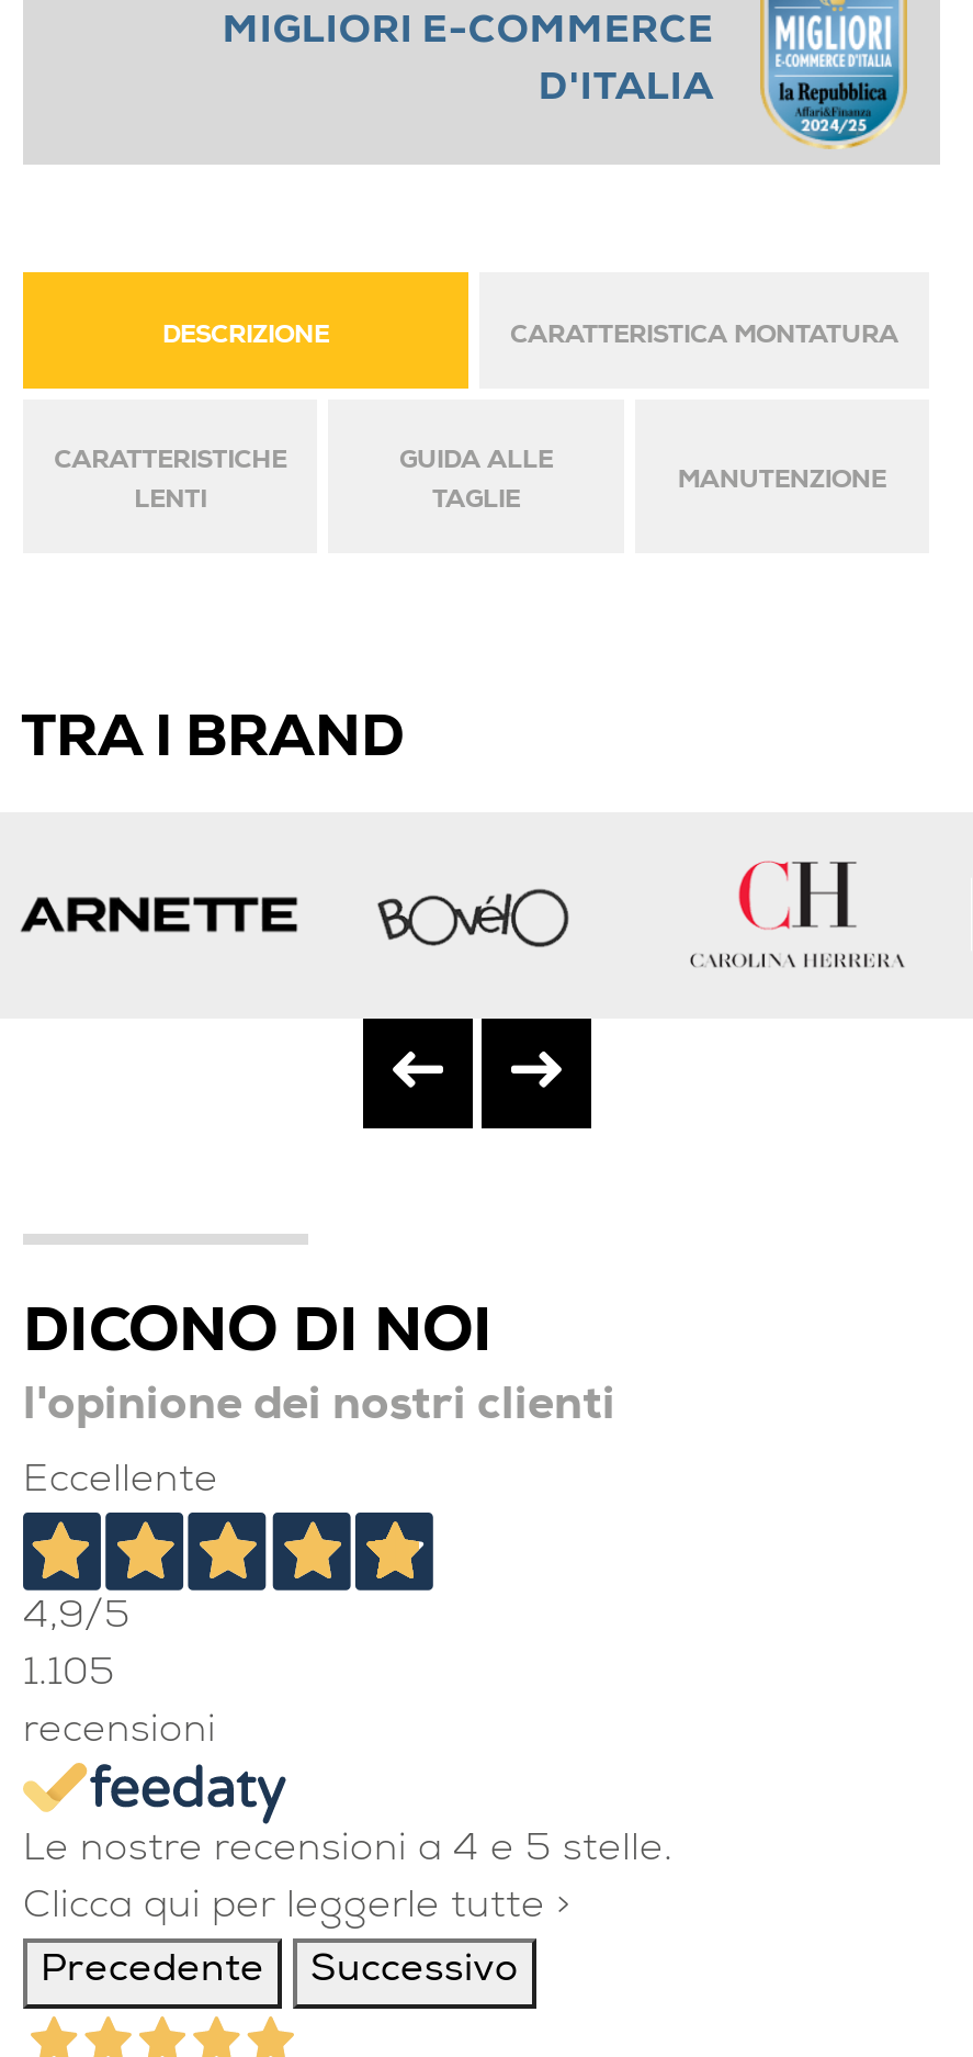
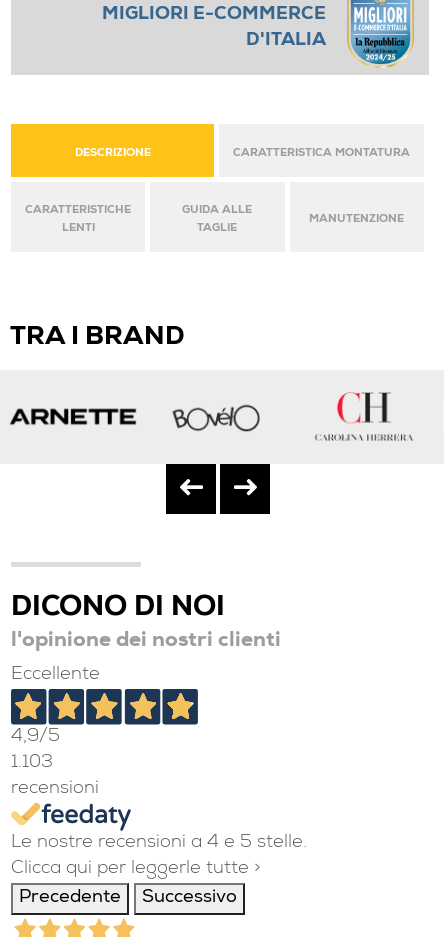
[23,1657,115,1695] 1.105 -> [11,755,53,772] 1.103

